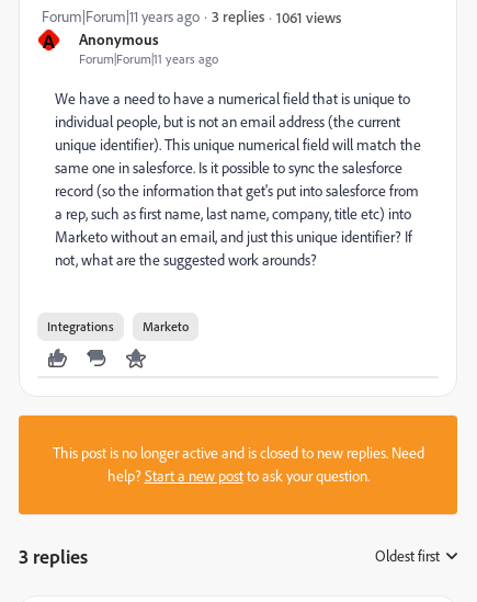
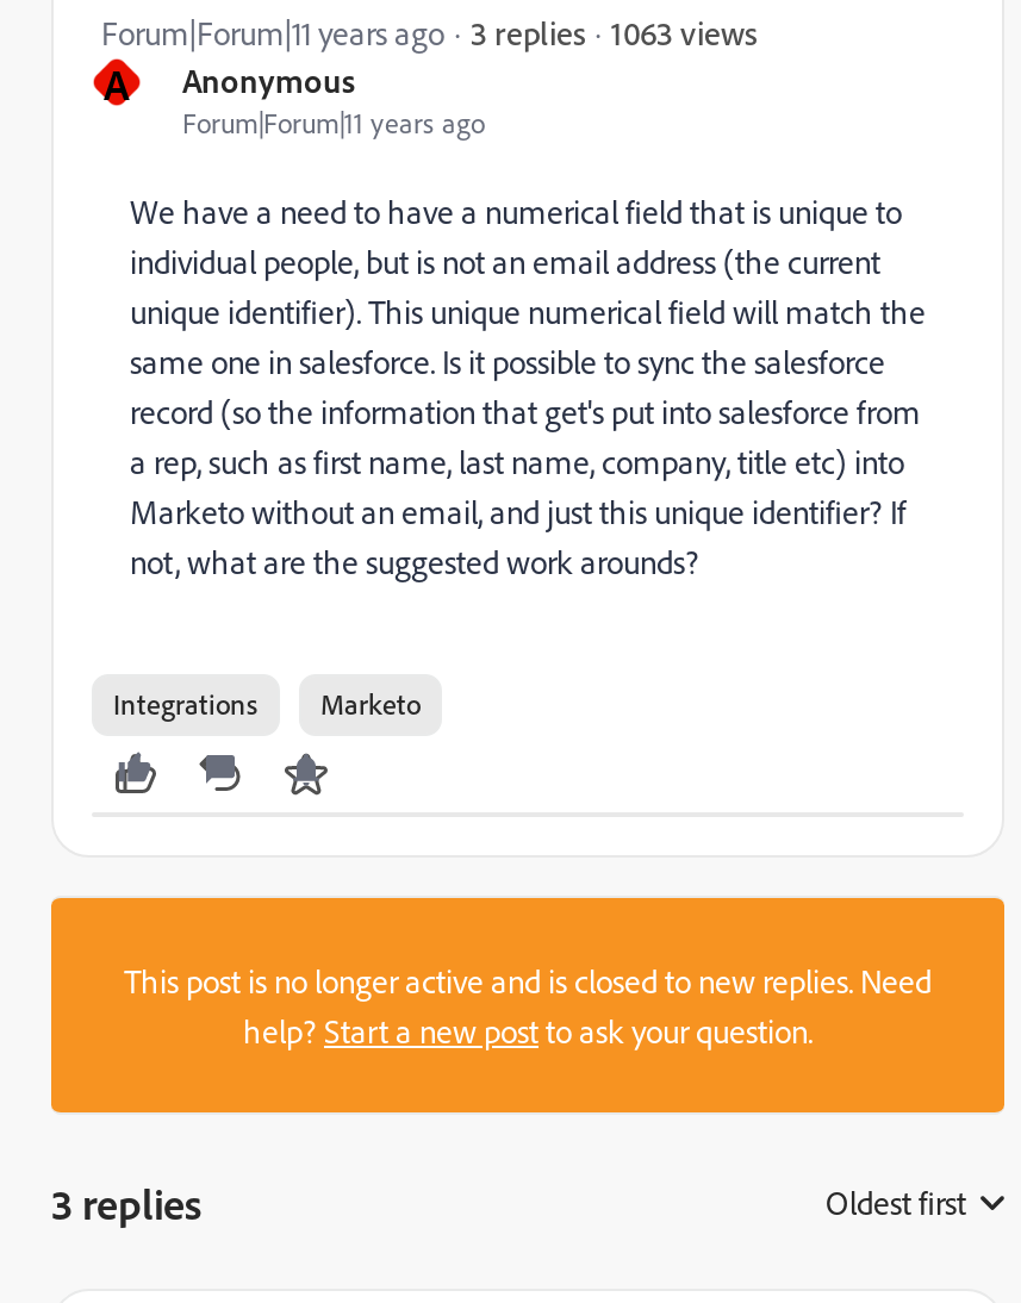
[276,7,341,26] 1061 views -> [611,11,757,51] 1063 views

